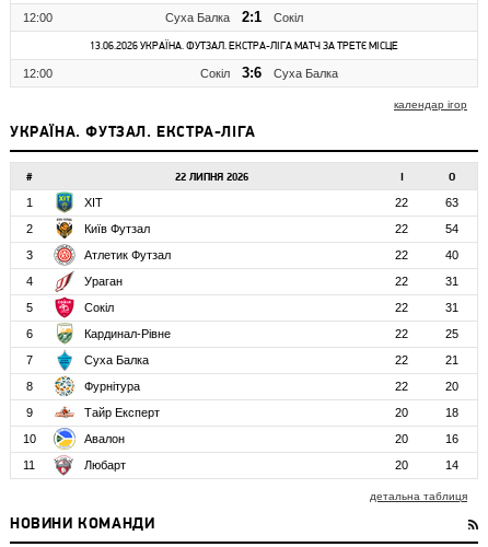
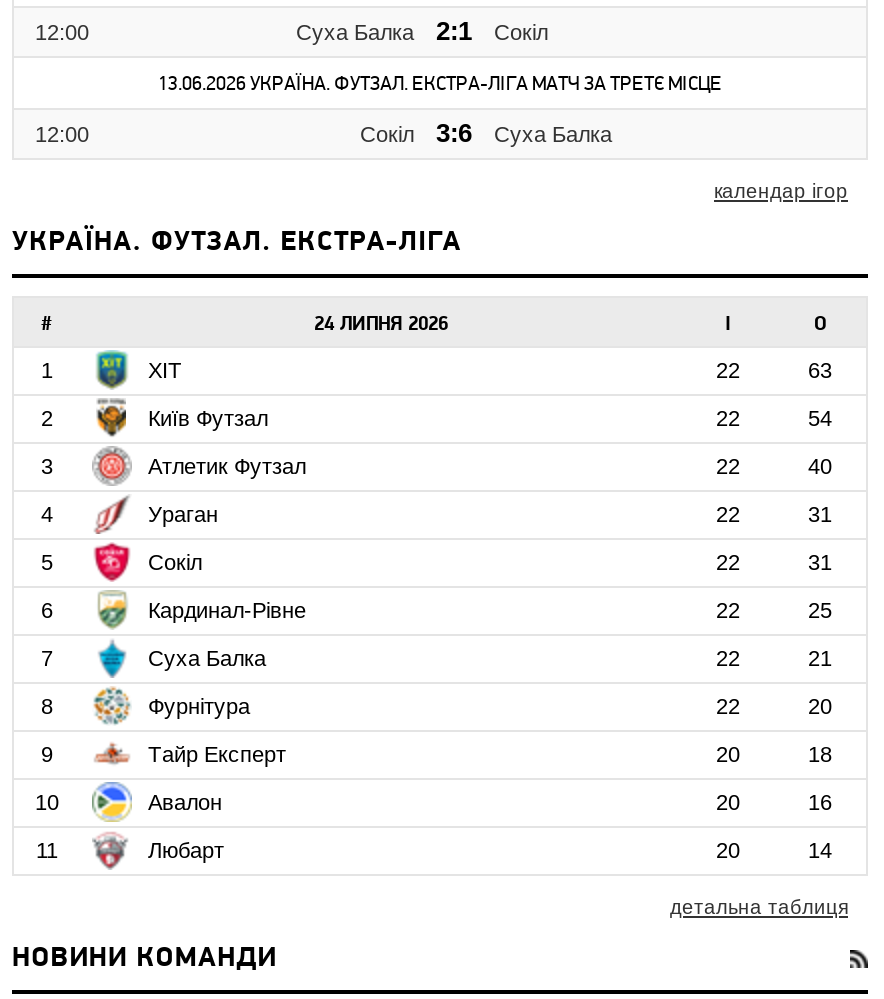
[175,172,248,184] 22 ЛИПНЯ 2026 -> [314,315,448,337] 24 ЛИПНЯ 2026

